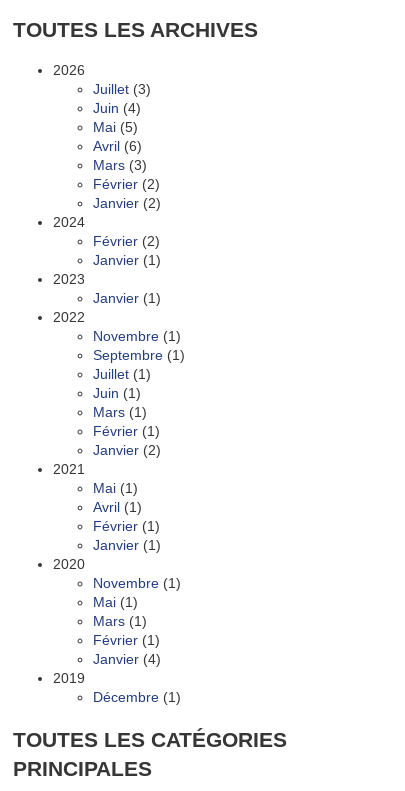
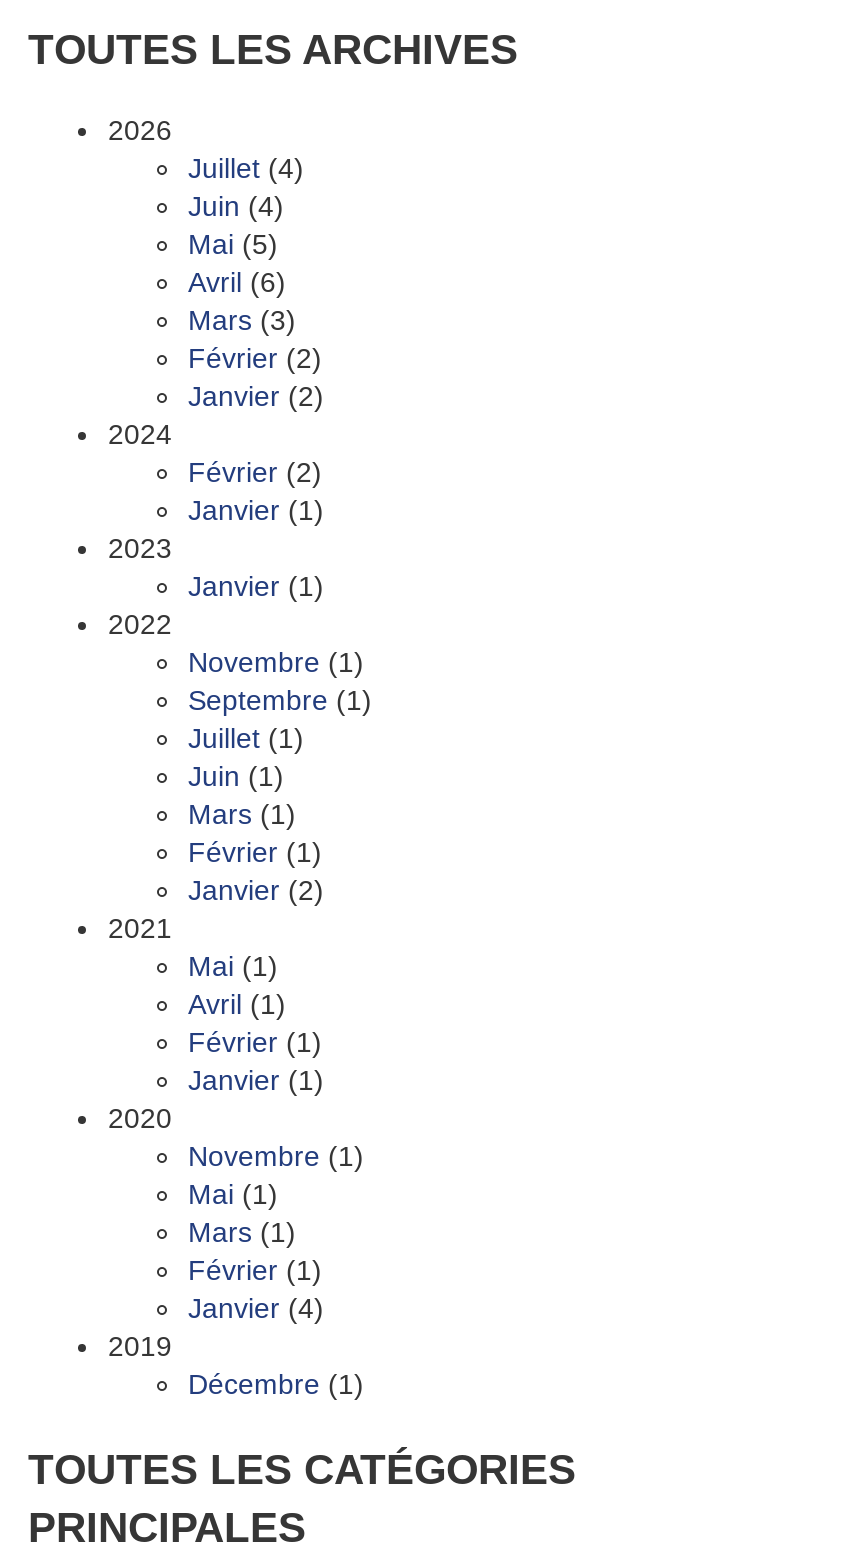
[93,81,151,97] Juillet (3) -> [188,152,304,184] Juillet (4)

